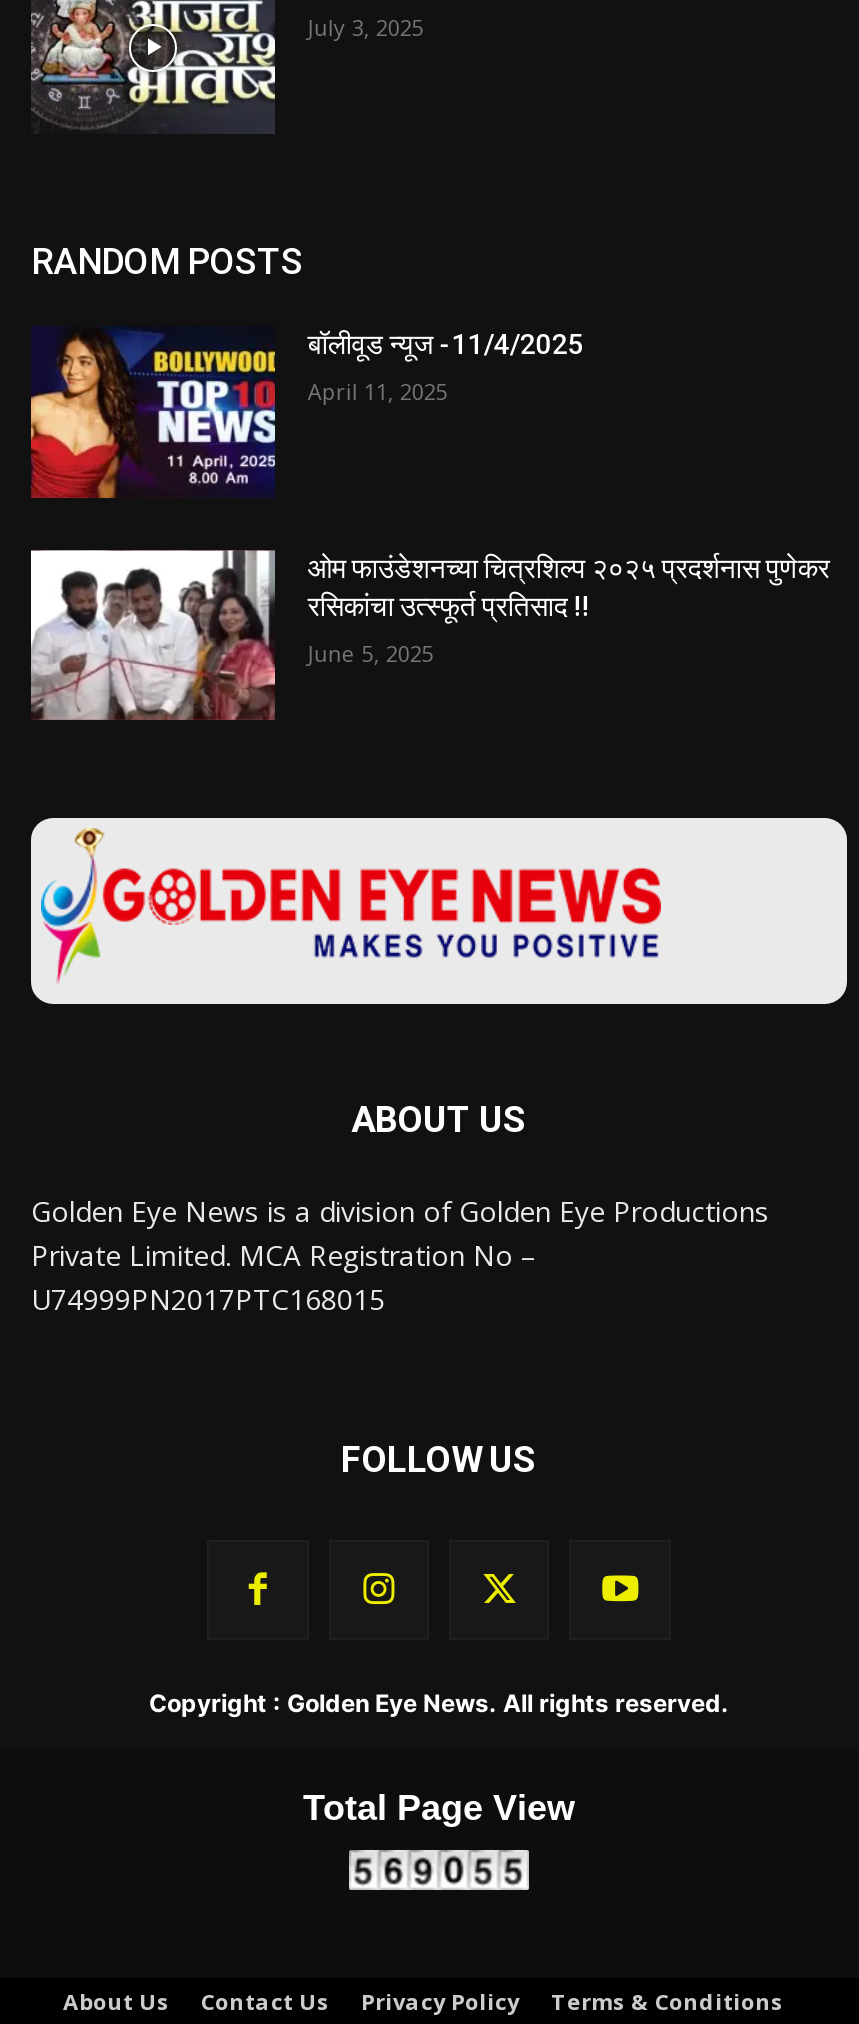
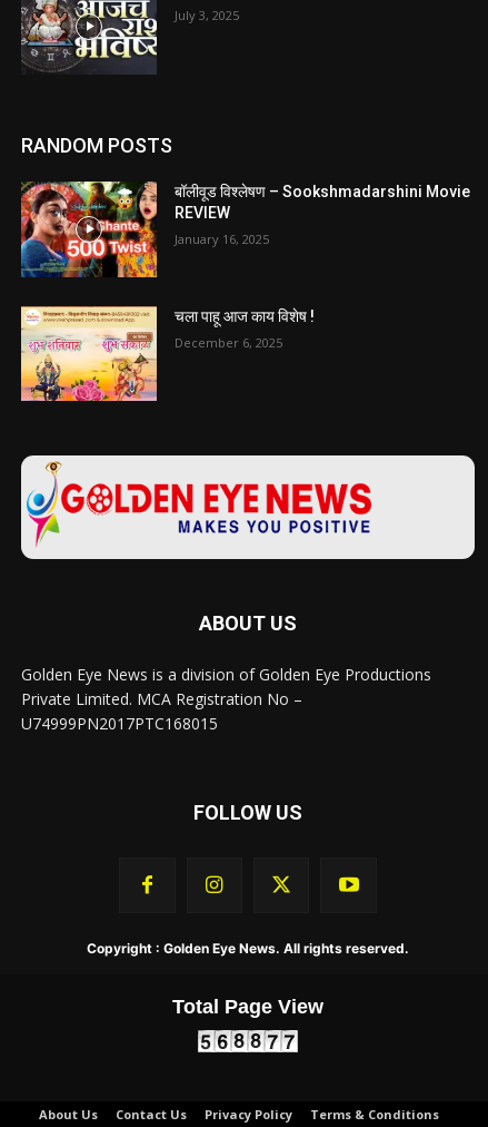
[29,326,584,500] [image] | बॉलीवूड न्यूज -11/4/2025 -> [20,180,471,278] [image] | बॉलीवूड विश्लेषण – Sookshmadarshini Movie | REVIEW
[308,376,448,406] April 11, 2025 -> [175,231,269,247] January 16, 2025
[29,548,830,720] [image] | ओम फाउंडेशनच्या चित्रशिल्प २०२५ प्रदर्शनास पुणेकर | रसिकांचा उत्स्फूर्त प्रतिसाद !! -> [20,305,315,402] [image] | चला पाहू आज काय विशेष !
[308,637,434,667] June 5, 2025 -> [175,334,283,350] December 6, 2025

